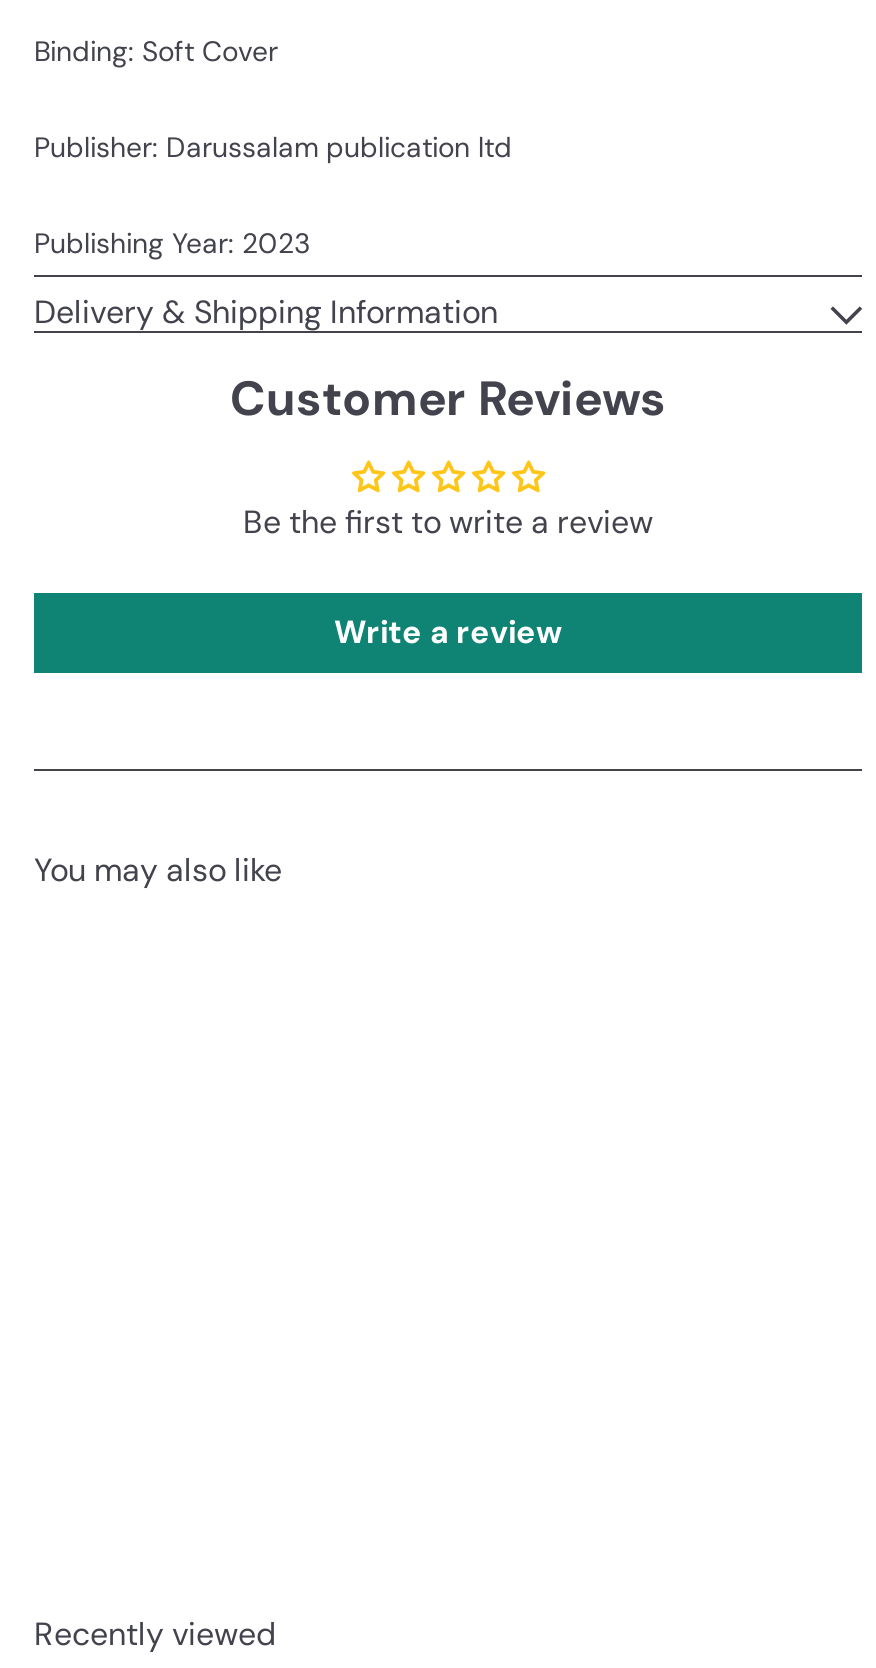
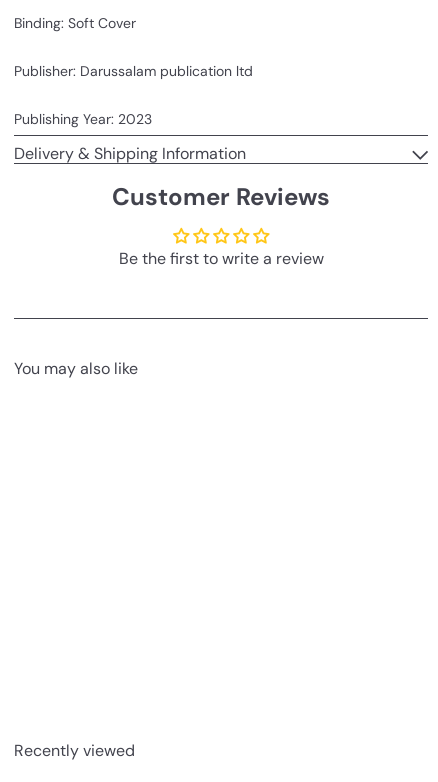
[334,612,562,654] Write a review -> none

